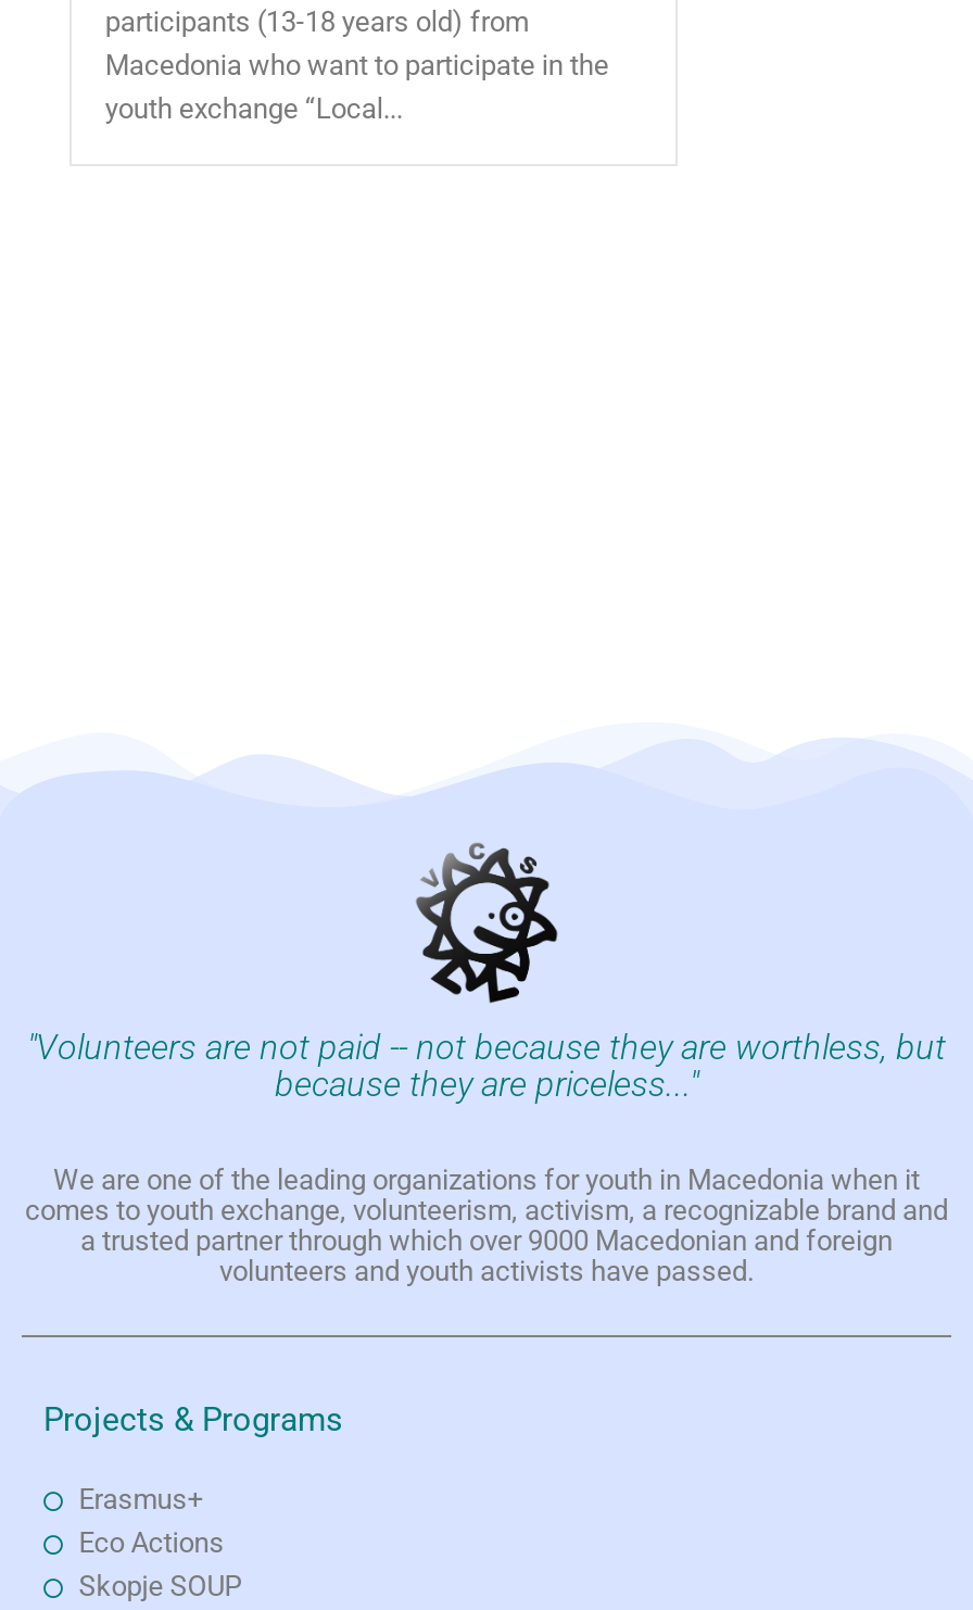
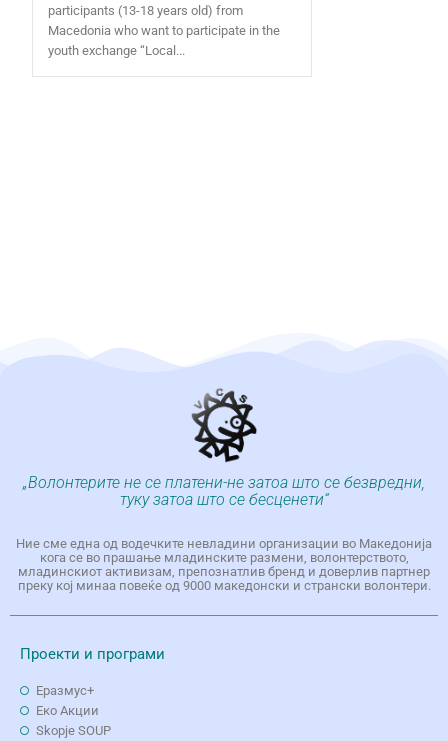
[27,1027,946,1105] "Volunteers are not paid -- not because they are worthless, but | because they are priceless..." -> [23,473,425,509] „Волонтерите не се платени-не затоа што се безвредни, | туку затоа што се бесценети“
[25,1164,948,1288] We are one of the leading organizations for youth in Macedonia when it | comes to youth exchange, volunteerism, activism, a recognizable brand and | a trusted partner through which over 9000 Macedonian and foreign | volunteers and youth activists have passed. -> [16,536,432,593] Ние сме една од водечките невладини организации во Македонија | кога се во прашање младинските размени, волонтерството, | младинскиот активизам, препознатлив бренд и доверлив партнер | преку кој минаа повеќе од 9000 македонски и странски волонтери.
[43,1401,343,1440] Projects & Programs -> [20,645,165,663] Проекти и програми
[79,1484,224,1560] Erasmus+ | Eco Actions -> [36,683,99,718] Еразмус+ | Еко Aкции

